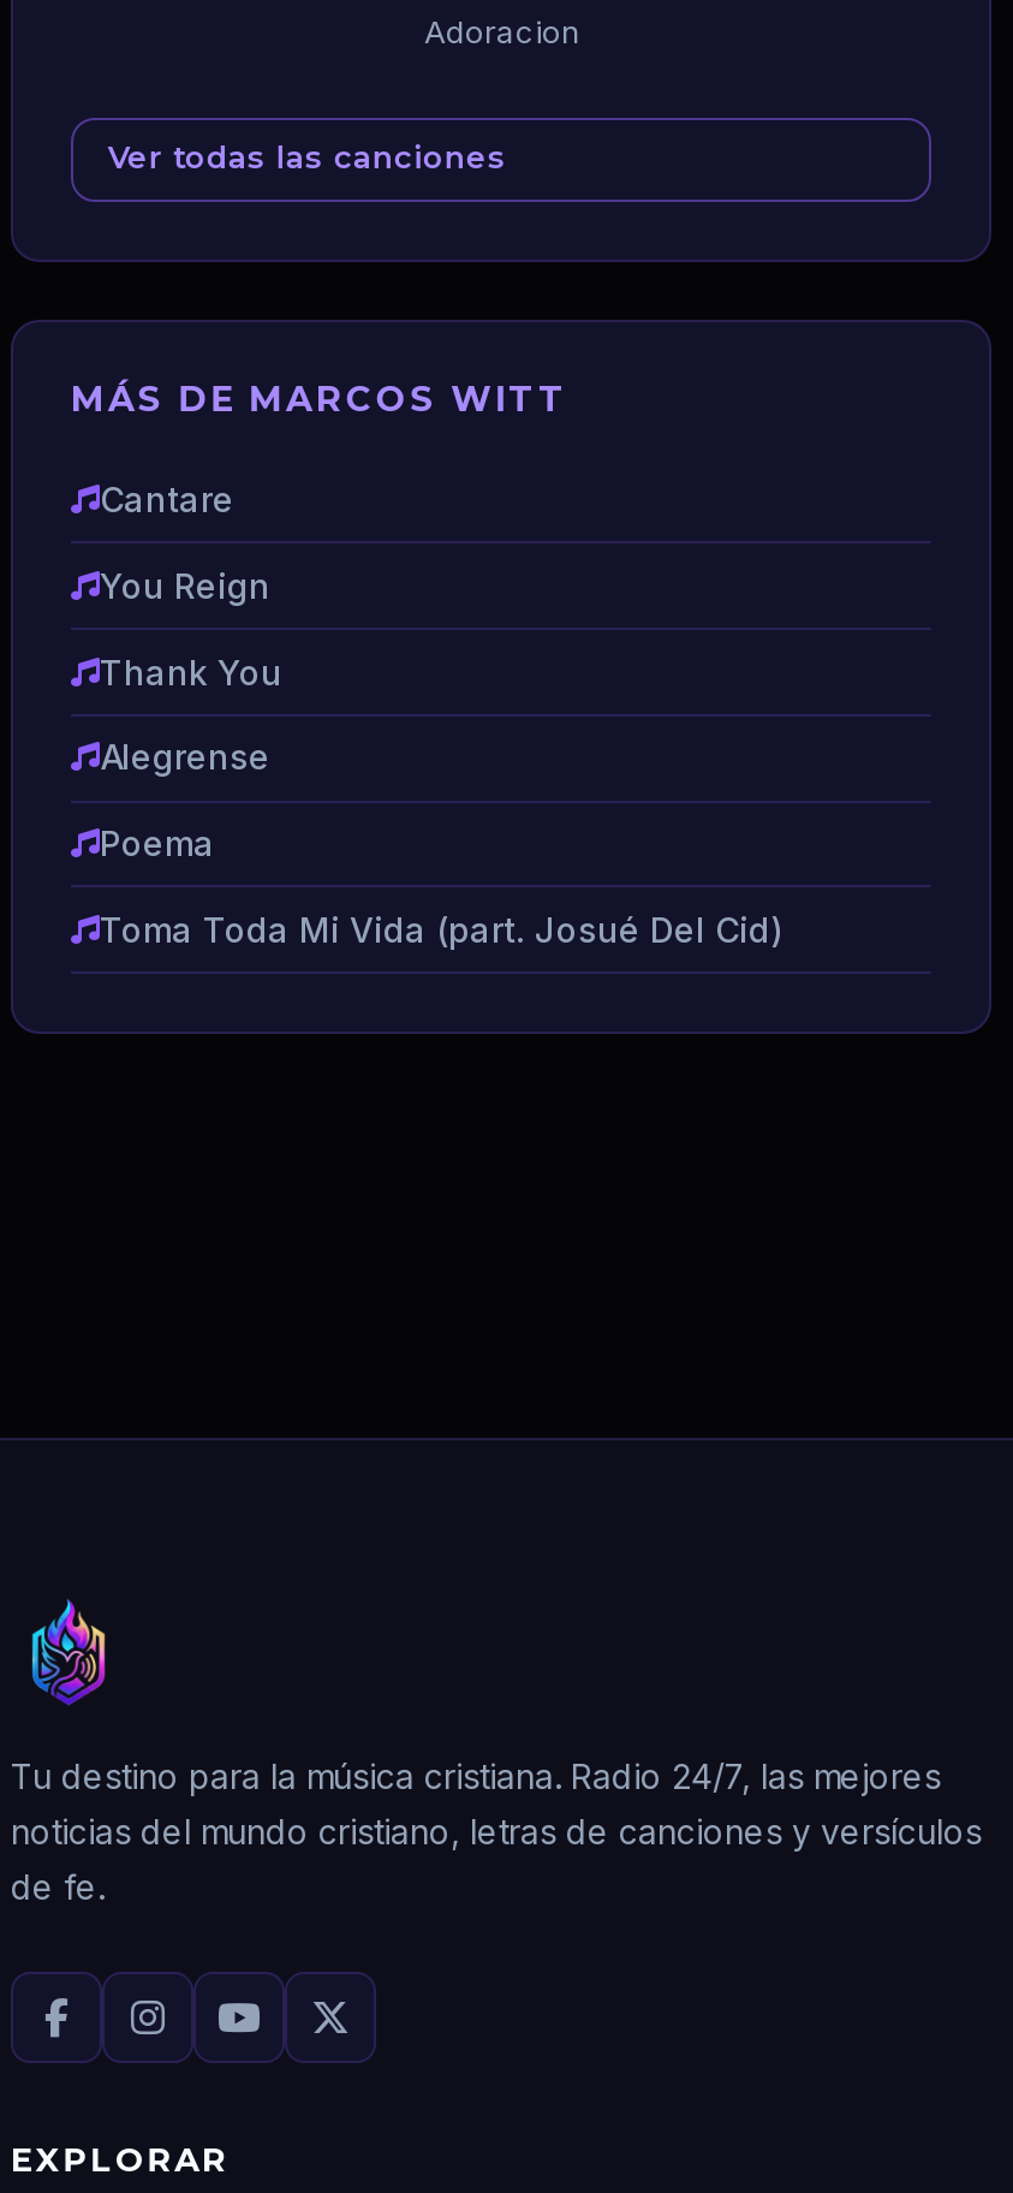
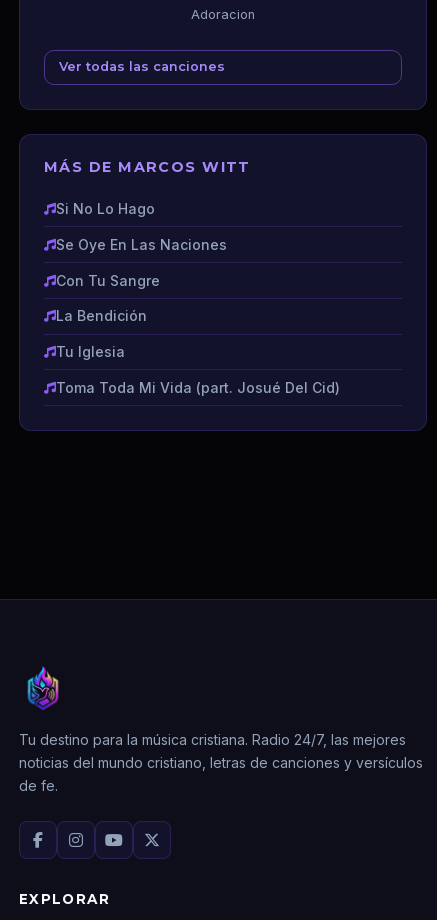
[100,479,234,519] Cantare -> [56,200,155,217] Si No Lo Hago
[100,564,270,605] You Reign -> [56,236,227,253] Se Oye En Las Naciones
[100,650,282,691] Thank You -> [56,271,160,288] Con Tu Sangre
[100,737,270,777] Alegrense -> [56,307,147,324] La Bendición
[100,823,215,863] Poema -> [56,343,125,360] Tu Iglesia

